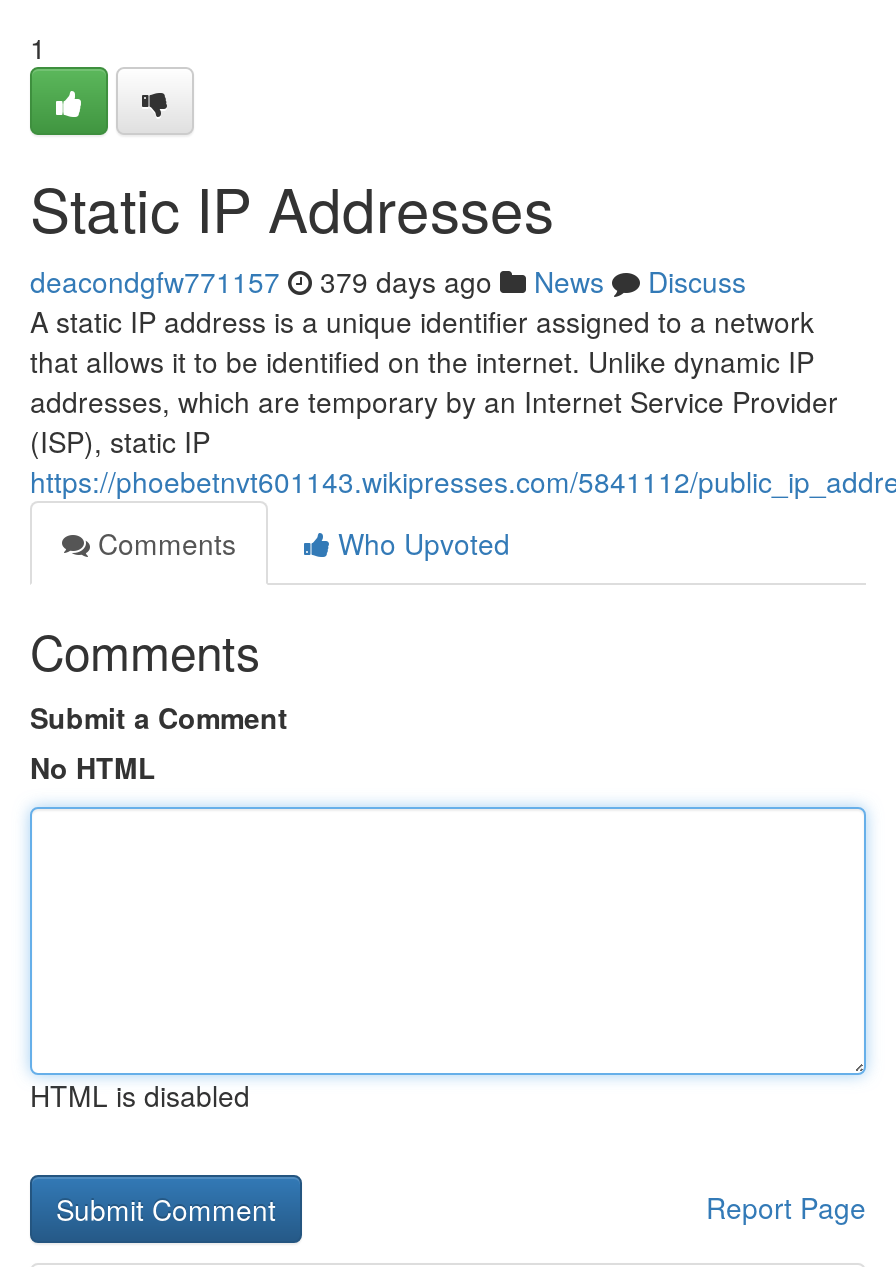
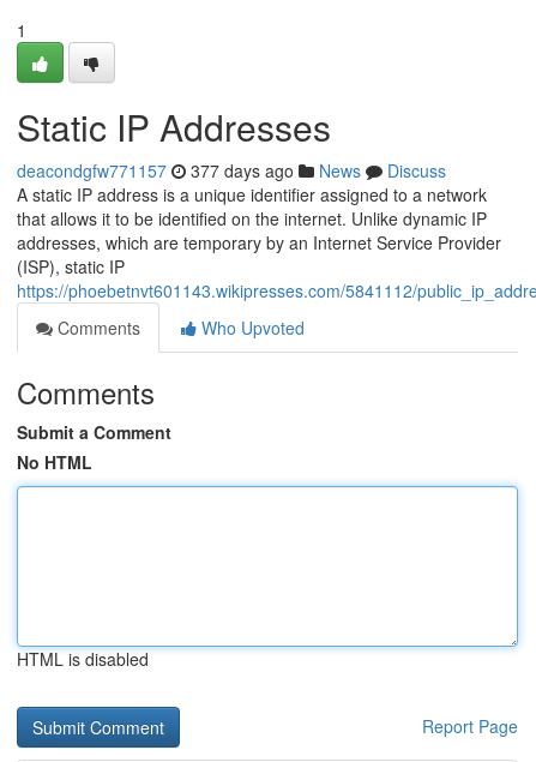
[30,261,746,301] deacondgfw771157 379 days ago News Discuss -> [17,158,446,182] deacondgfw771157 377 days ago News Discuss

